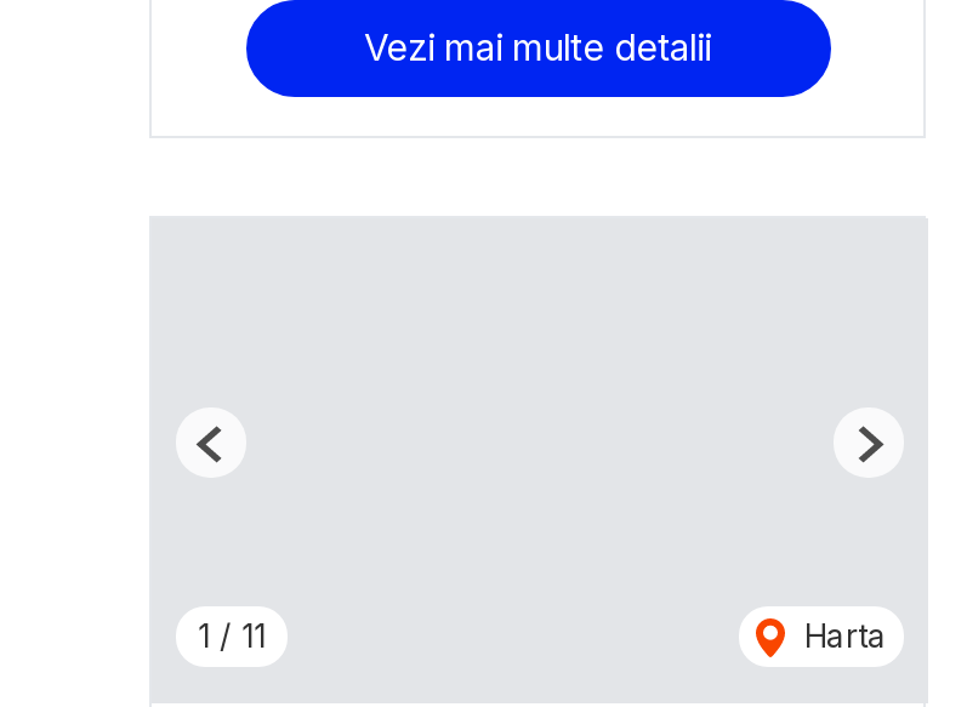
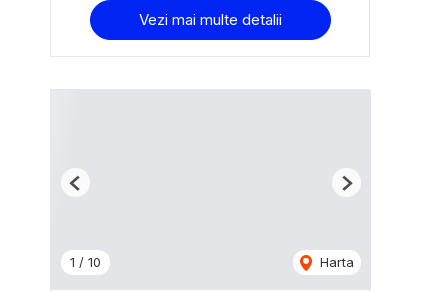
[198,617,266,656] 1 / 11 -> [70,254,101,270] 1 / 10

